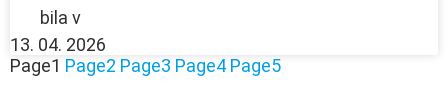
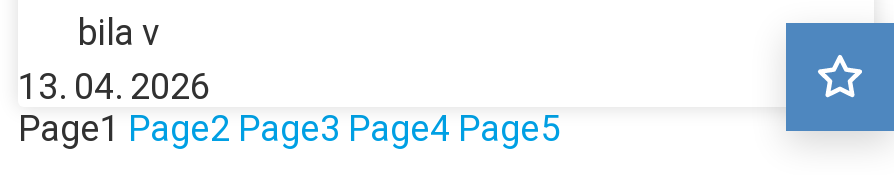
none -> [782,21,888,141] [image]

